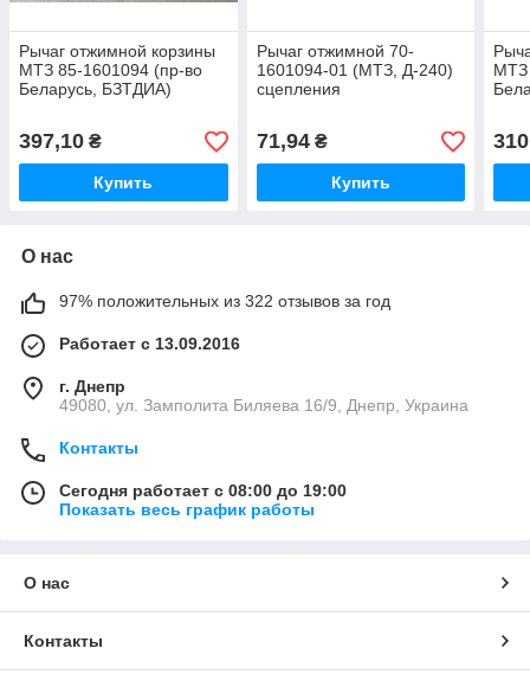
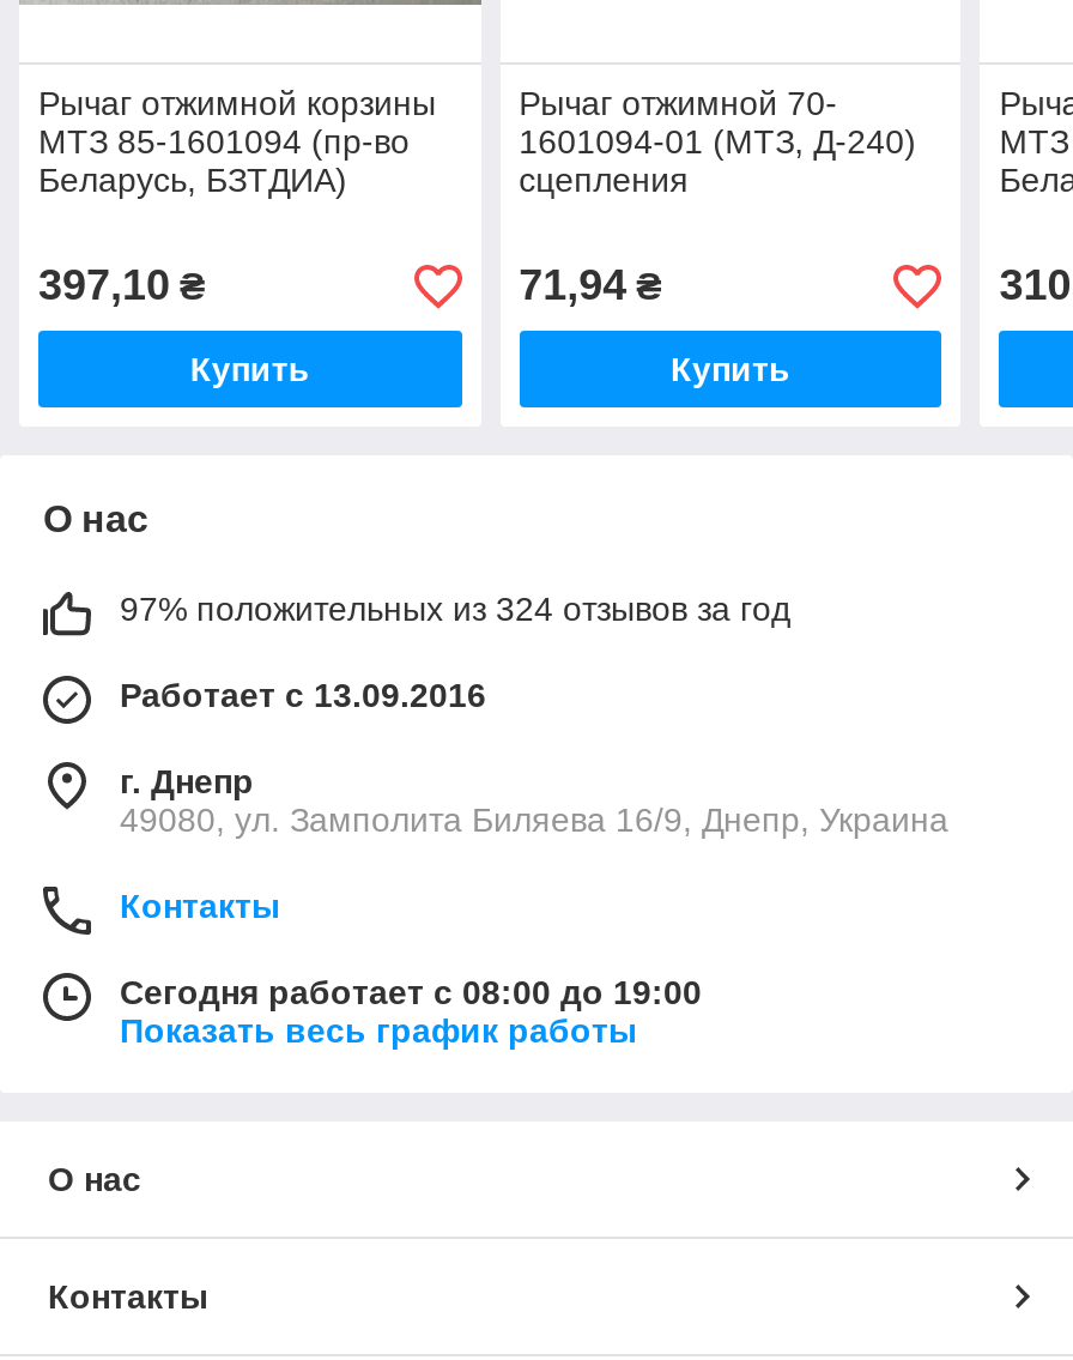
[59,292,390,311] 97% положительных из 322 отзывов за год -> [120,590,790,629] 97% положительных из 324 отзывов за год

